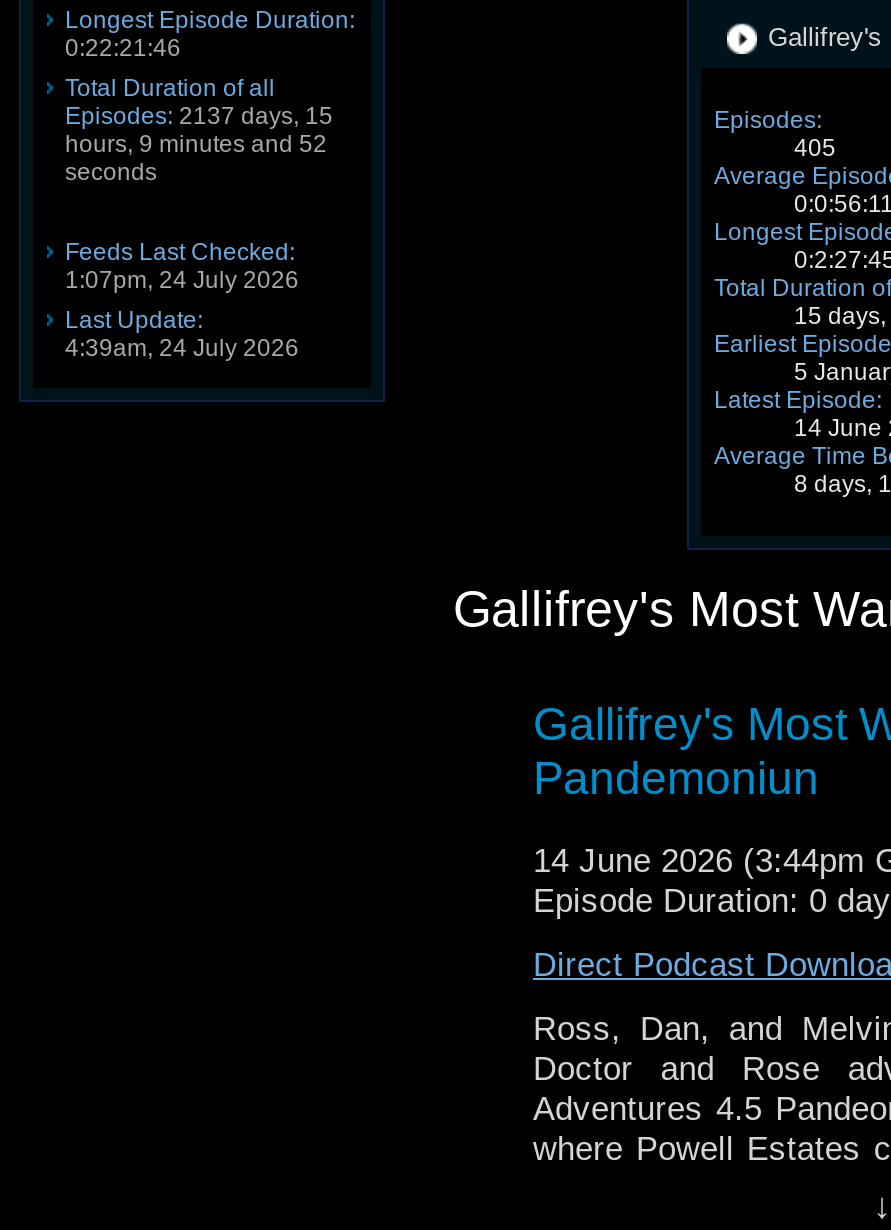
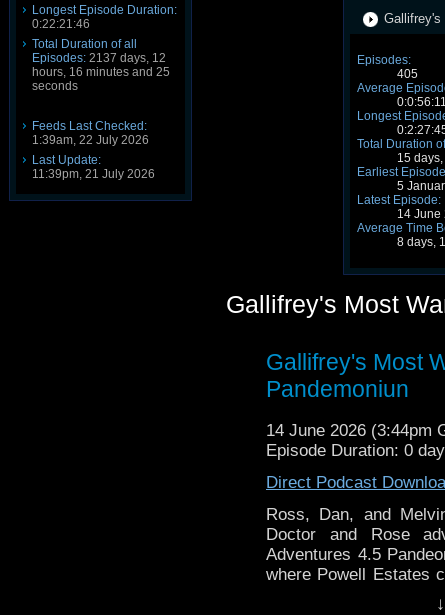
[65,102,333,130] Episodes: 2137 days, 15 -> [32,51,166,65] Episodes: 2137 days, 12
[65,130,327,158] hours, 9 minutes and 52 -> [32,65,170,79] hours, 16 minutes and 25
[65,266,299,294] 1:07pm, 24 July 2026 -> [32,133,149,147] 1:39am, 22 July 2026
[65,334,299,362] 4:39am, 24 July 2026 -> [32,167,155,181] 11:39pm, 21 July 2026

